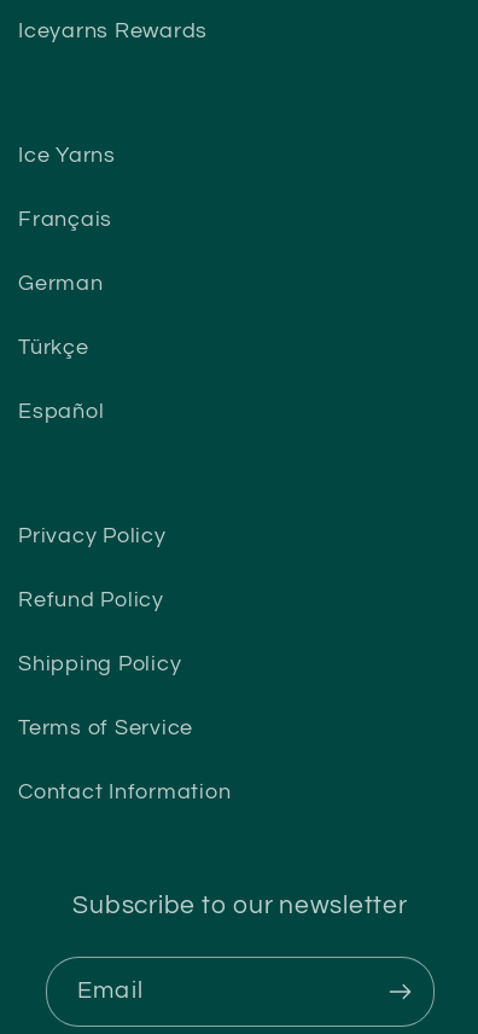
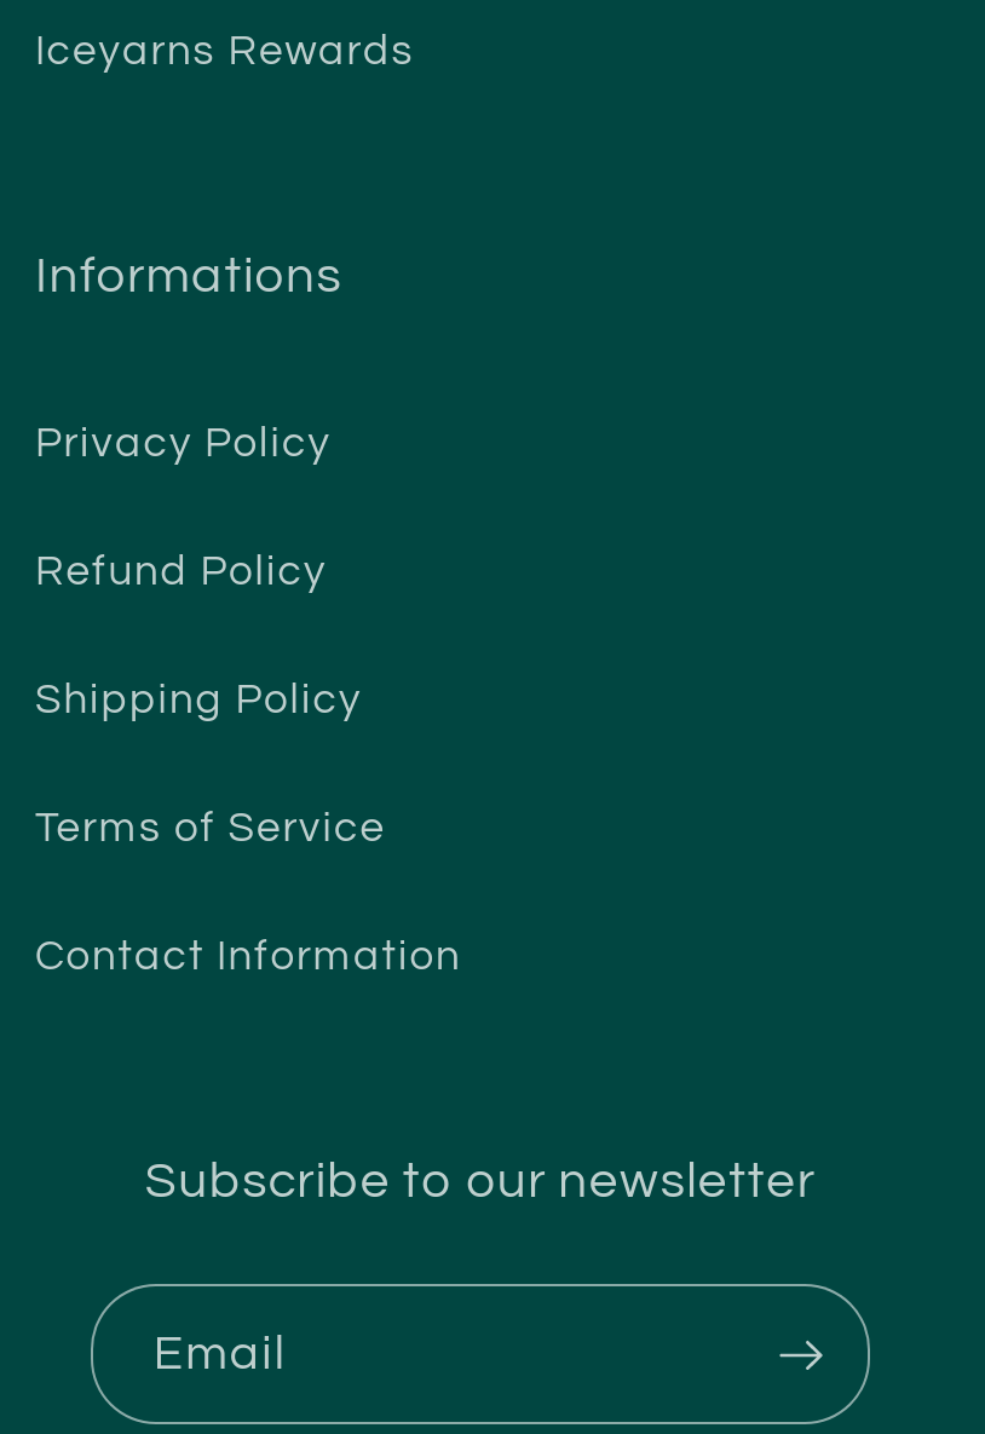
[18,146,116,423] Ice Yarns | Français | German | Türkçe | Español -> [35,250,342,301] Informations

